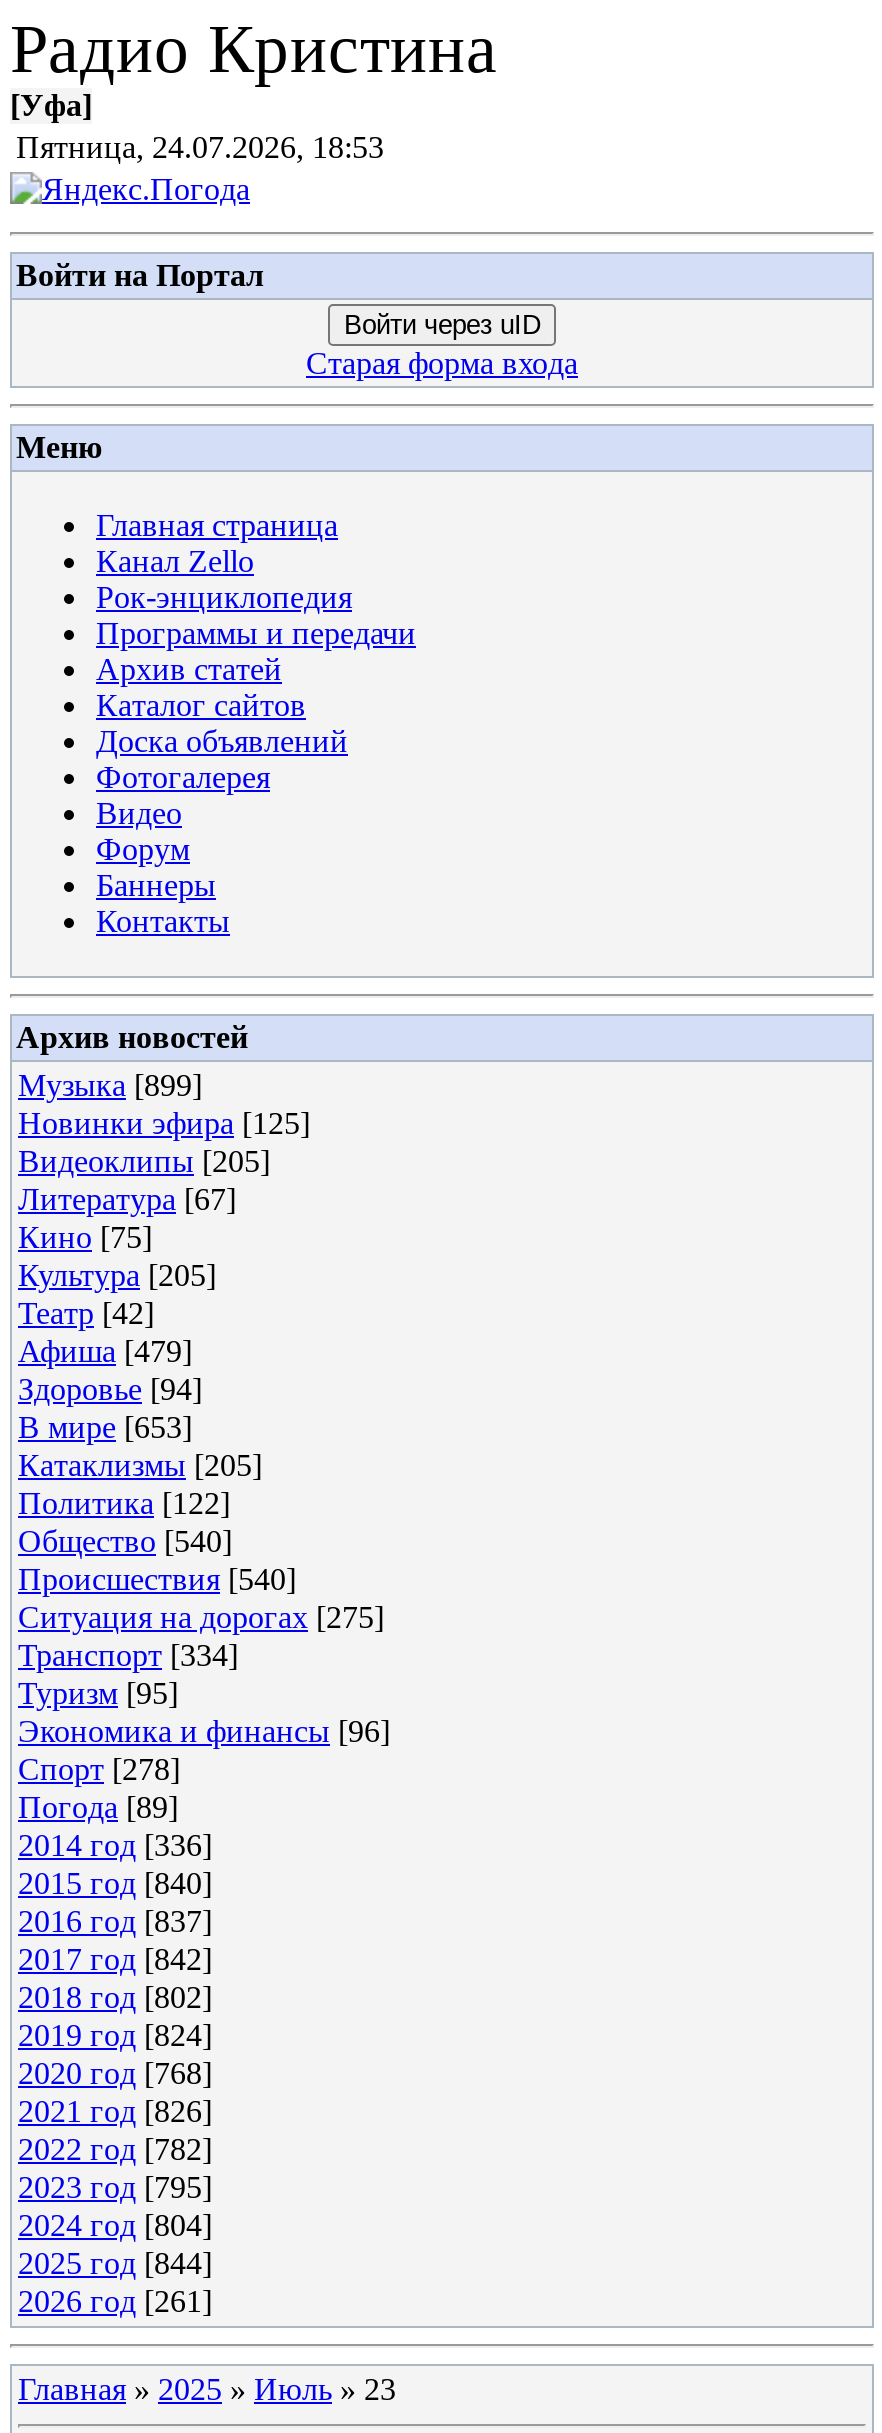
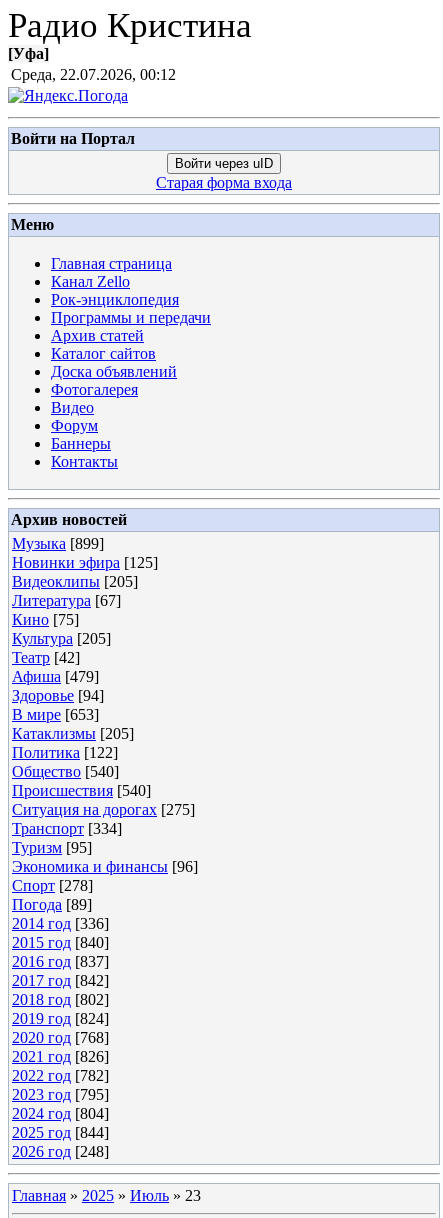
[16,130,384,164] Пятница, 24.07.2026, 18:53 -> [11,66,176,83] Среда, 22.07.2026, 00:12
[18,2284,212,2318] 2026 год [261] -> [12,1143,109,1160] 2026 год [248]

